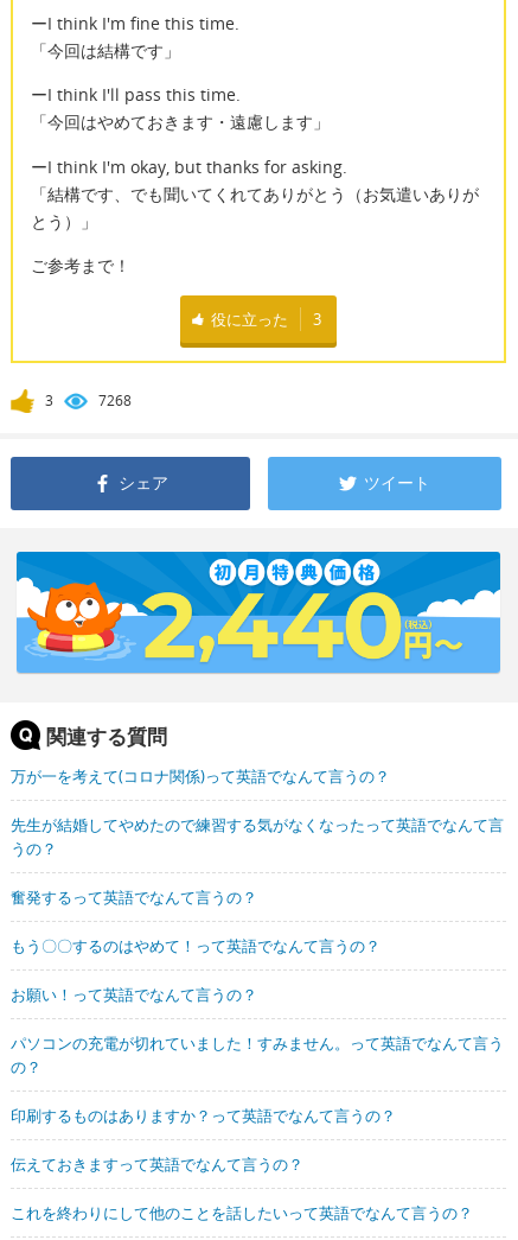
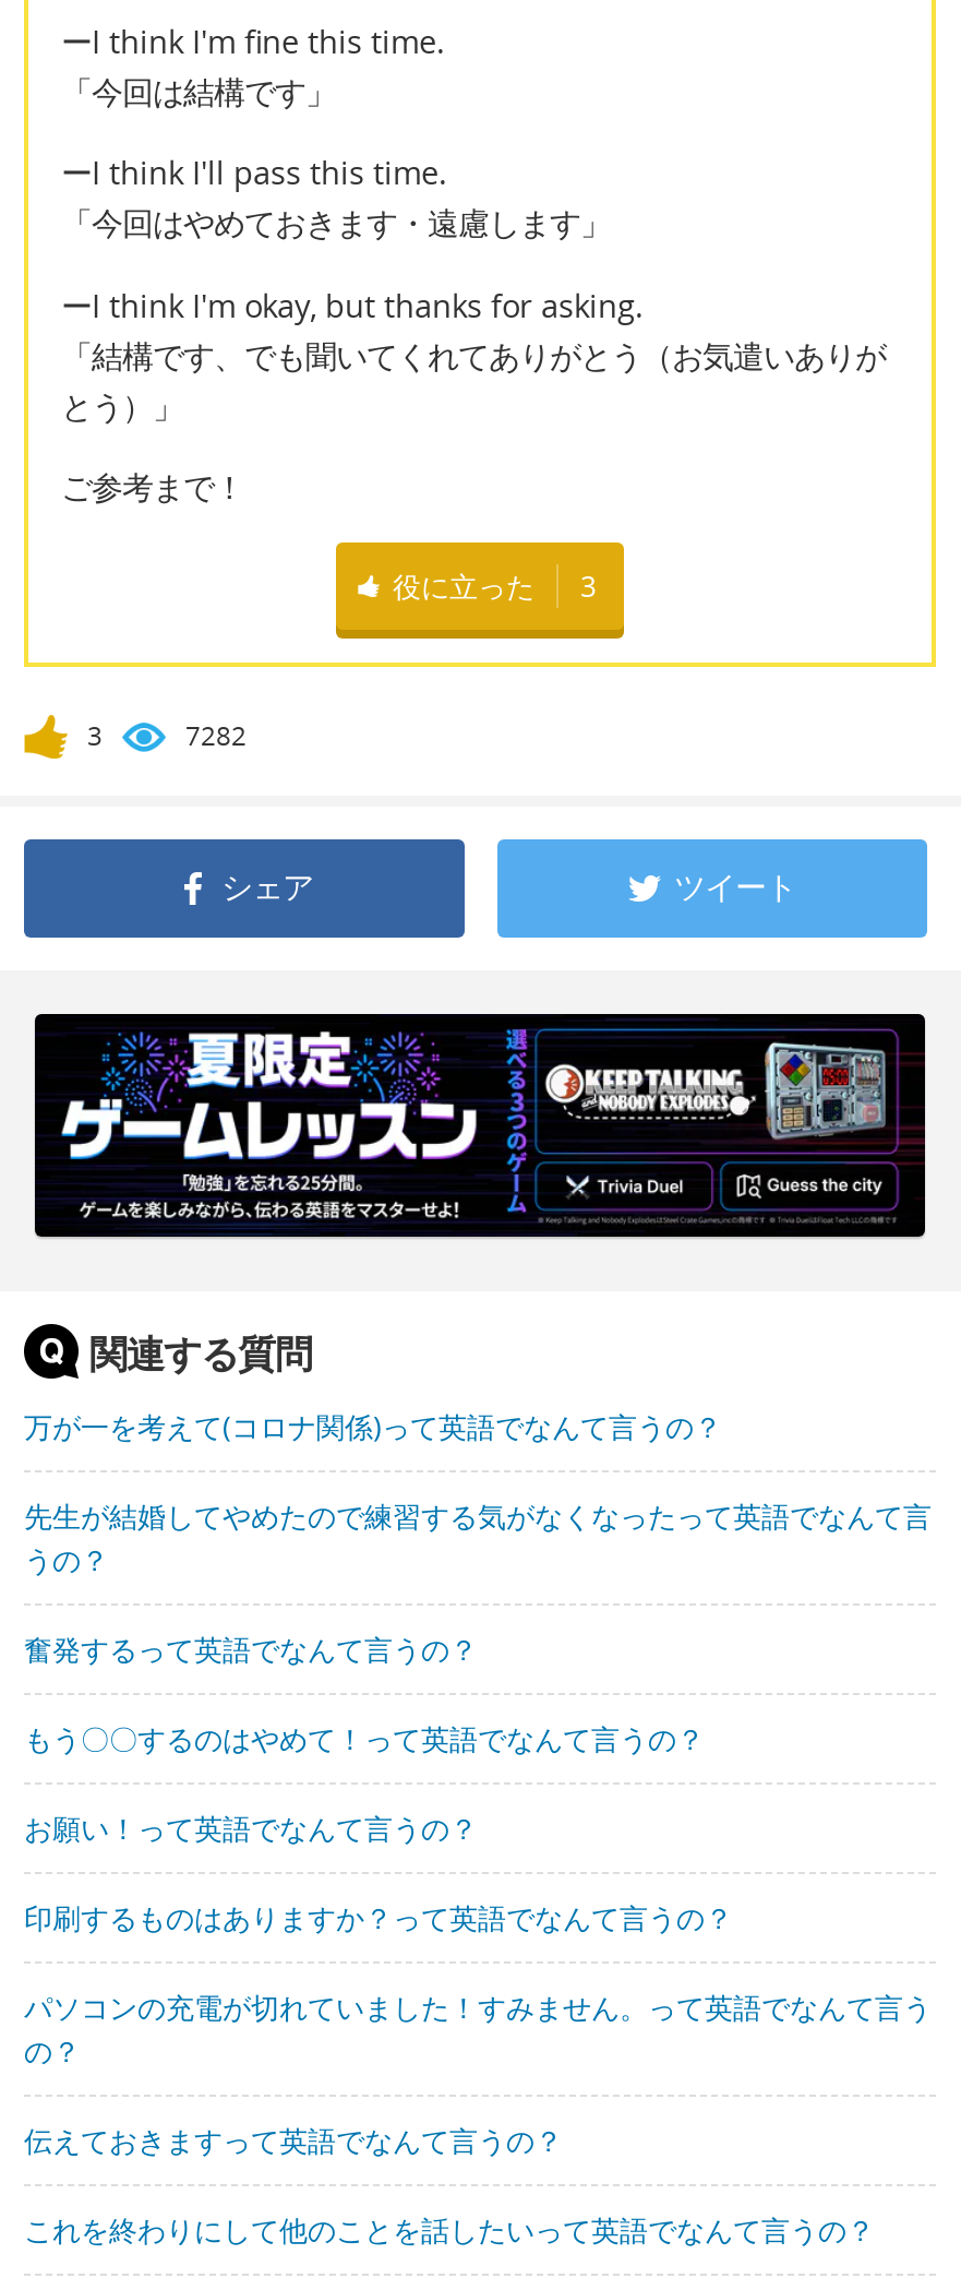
[98,391,132,411] 7268 -> [185,718,247,755] 7282
[15,551,501,674] [image] -> [33,1012,927,1239] [image]
moved [11,1033,504,1078] -> [24,1989,932,2071]: パソコンの充電が切れていました！すみません。って英語でなんて言う | の？
moved [11,1105,396,1127] -> [24,1899,733,1938]: 印刷するものはありますか？って英語でなんて言うの？

